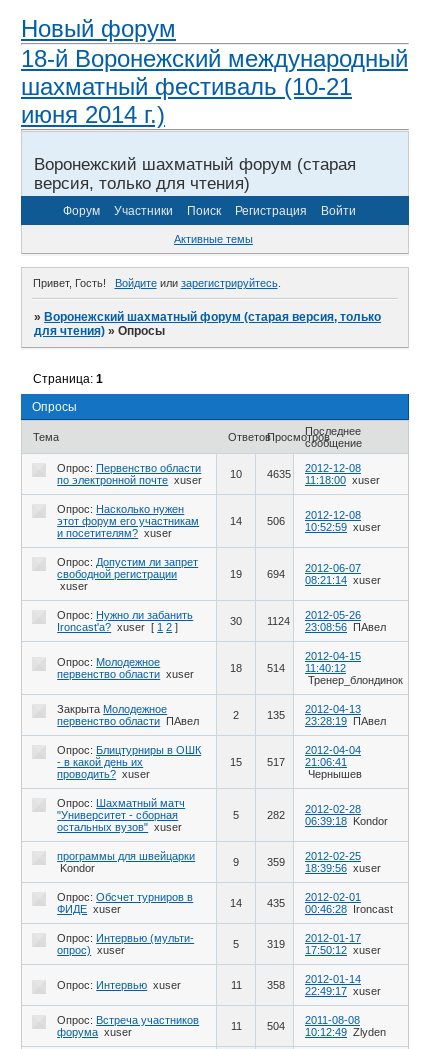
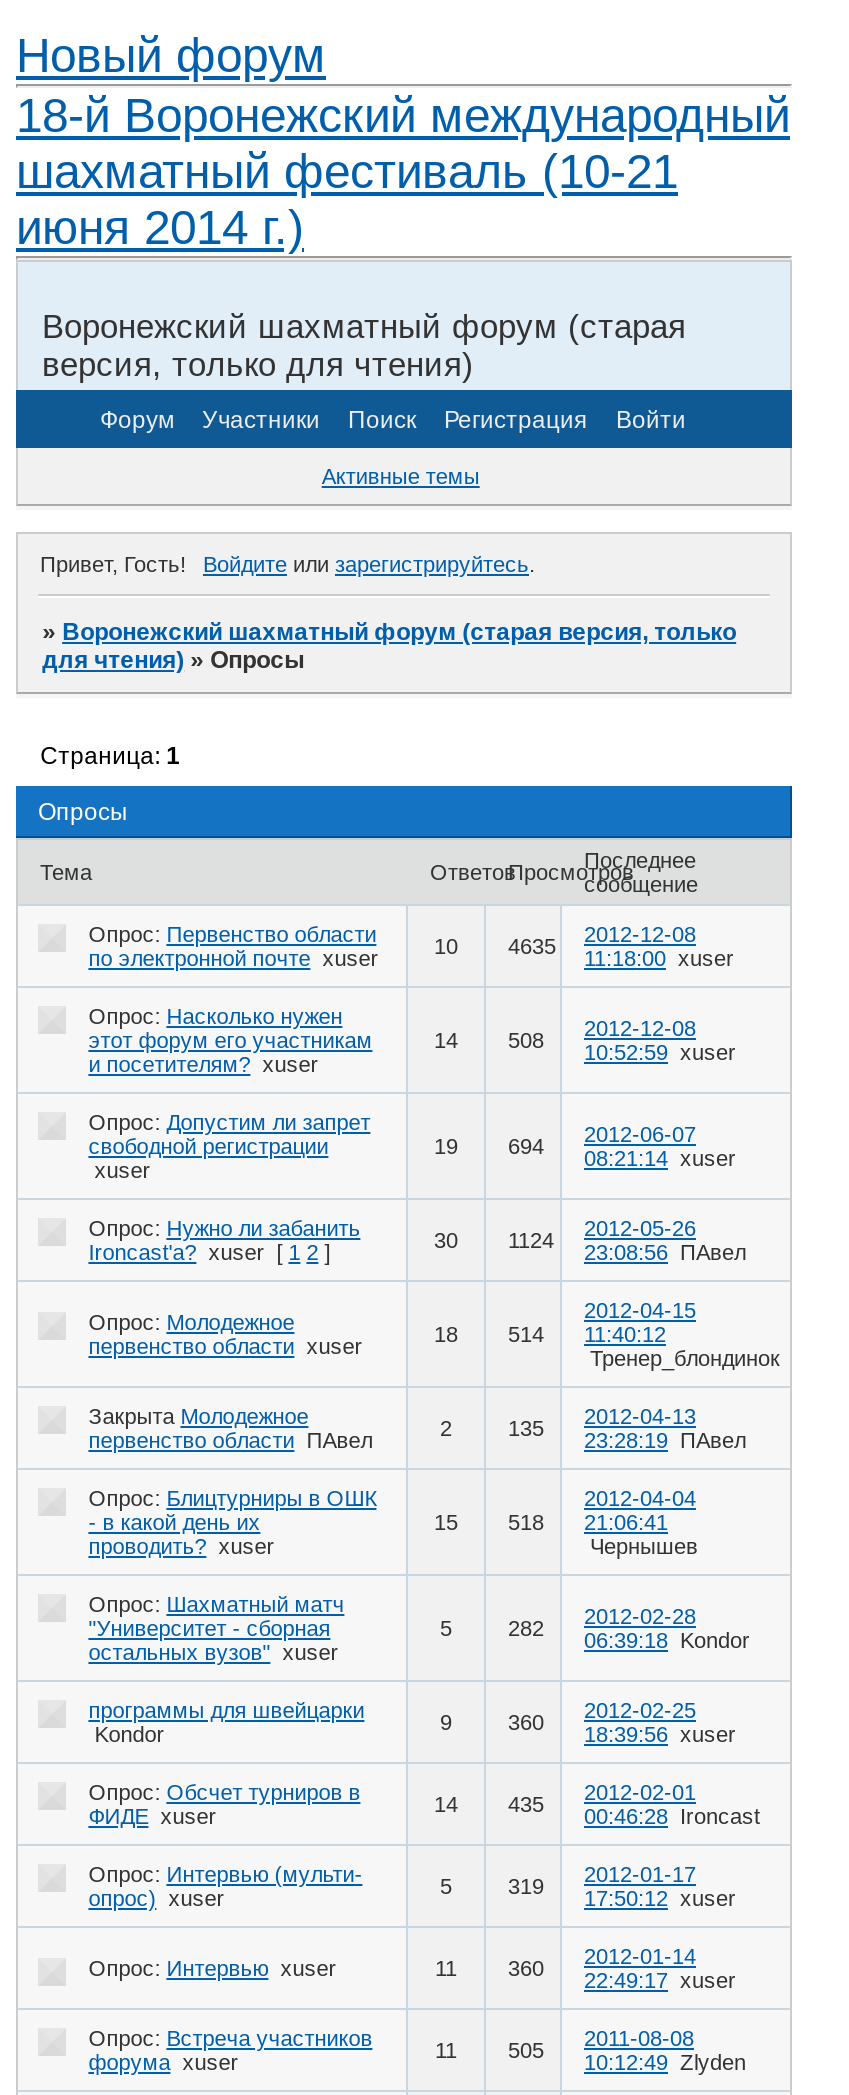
[267,509,381,533] 506 2012-12-08 10:52:59 xuser -> [508,1017,736,1065] 508 2012-12-08 10:52:59 xuser
[267,756,347,768] 517 21:06:41 -> [508,1511,668,1535] 518 21:06:41
[267,850,381,874] 359 2012-02-25 18:39:56 xuser -> [508,1699,736,1747] 360 2012-02-25 18:39:56 xuser
[267,973,381,997] 358 2012-01-14 22:49:17 xuser -> [508,1945,736,1993] 360 2012-01-14 22:49:17 xuser
[267,1014,386,1038] 504 2011-08-08 10:12:49 Zlyden -> [508,2027,746,2075] 505 2011-08-08 10:12:49 Zlyden

